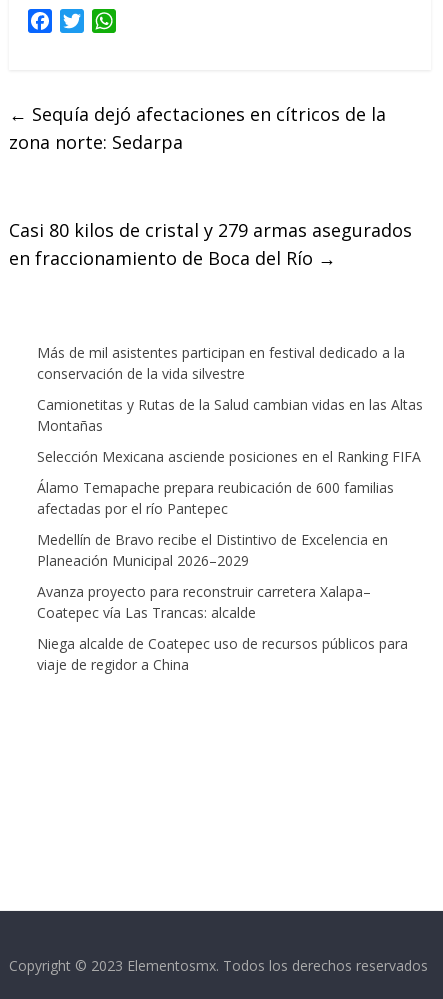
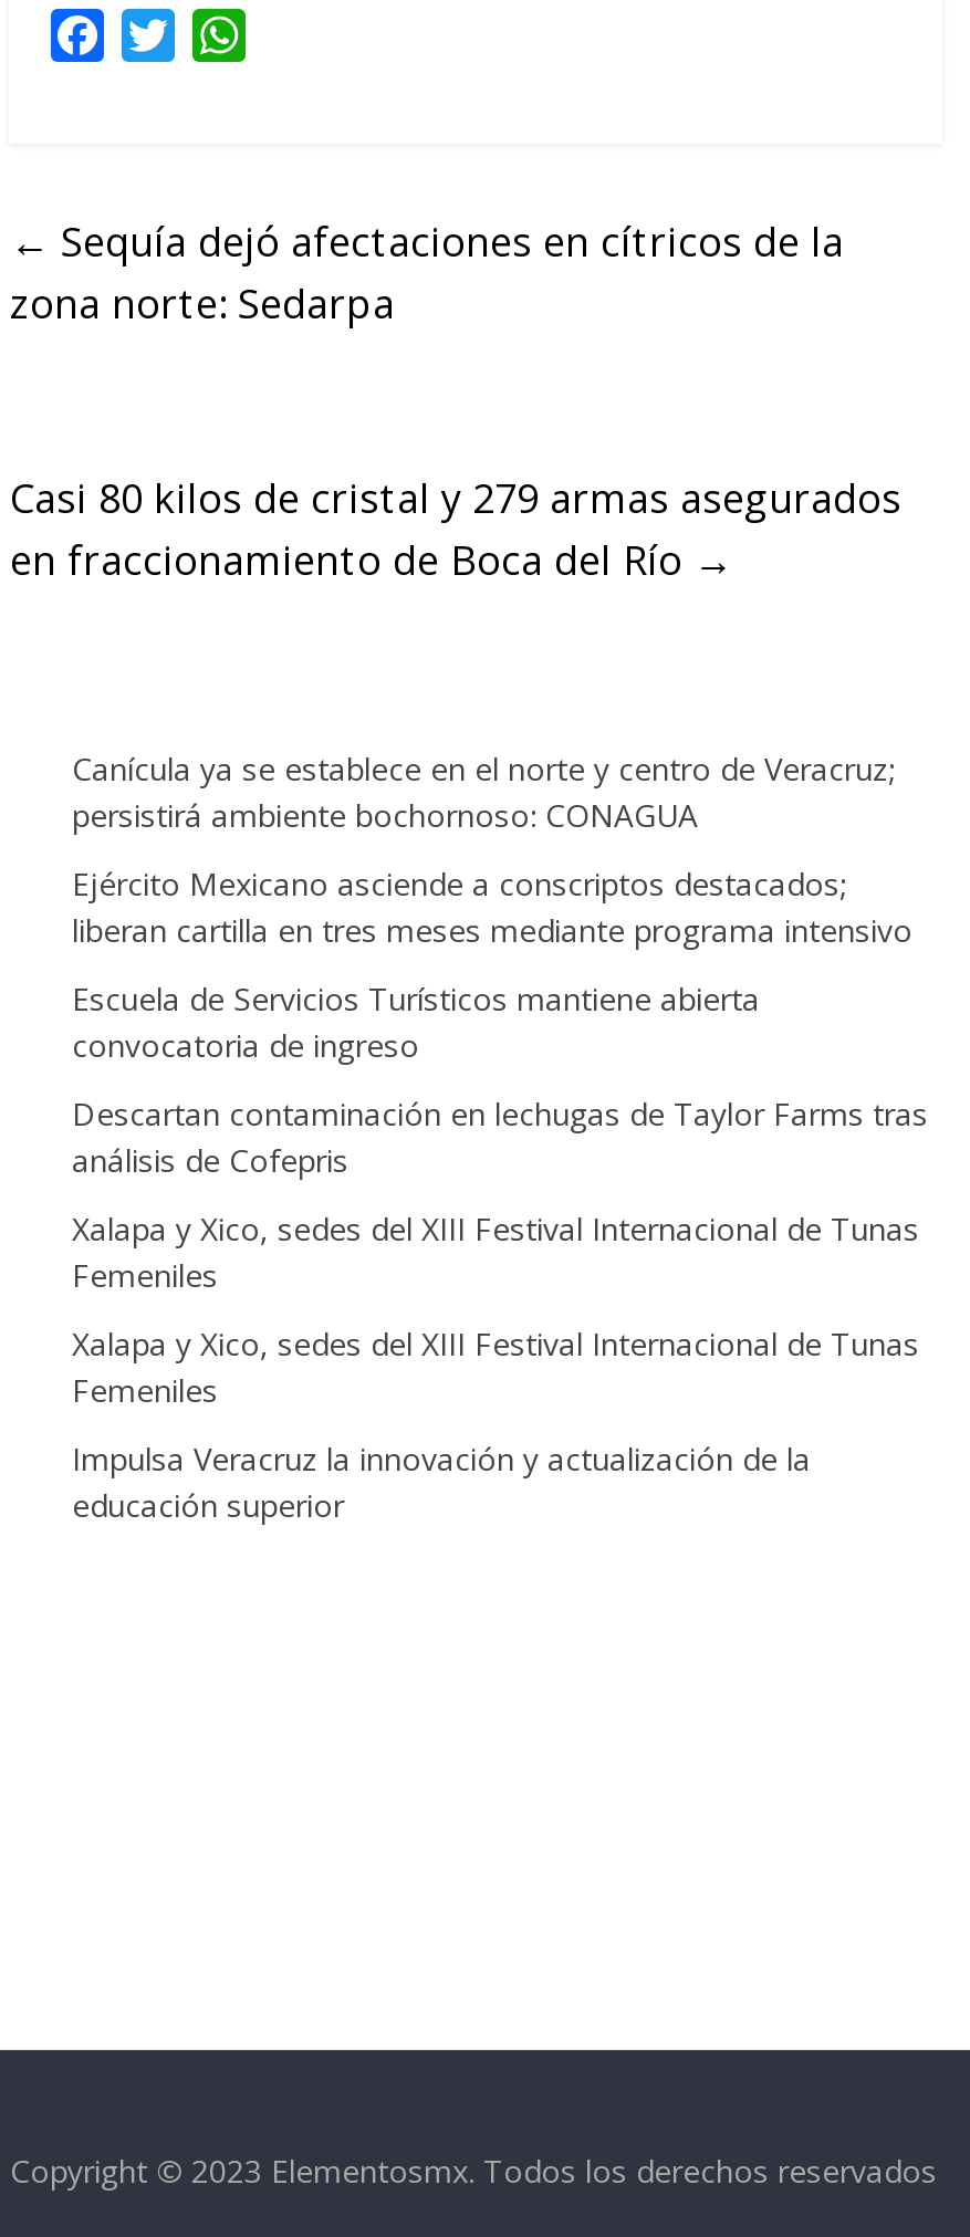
[37,343,405,383] Más de mil asistentes participan en festival dedicado a la | conservación de la vida silvestre -> [72,747,895,836] Canícula ya se establece en el norte y centro de Veracruz; | persistirá ambiente bochornoso: CONAGUA
[37,395,423,435] Camionetitas y Rutas de la Salud cambian vidas en las Altas | Montañas -> [72,862,912,951] Ejército Mexicano asciende a conscriptos destacados; | liberan cartilla en tres meses mediante programa intensivo
[37,447,421,466] Selección Mexicana asciende posiciones en el Ranking FIFA -> [72,977,760,1066] Escuela de Servicios Turísticos mantiene abierta | convocatoria de ingreso
[37,478,394,518] Álamo Temapache prepara reubicación de 600 familias | afectadas por el río Pantepec -> [72,1092,928,1181] Descartan contaminación en lechugas de Taylor Farms tras | análisis de Cofepris
[37,530,388,570] Medellín de Bravo recibe el Distintivo de Excelencia en | Planeación Municipal 2026–2029 -> [72,1207,919,1296] Xalapa y Xico, sedes del XIII Festival Internacional de Tunas | Femeniles
[37,582,371,622] Avanza proyecto para reconstruir carretera Xalapa– | Coatepec vía Las Trancas: alcalde -> [72,1322,919,1411] Xalapa y Xico, sedes del XIII Festival Internacional de Tunas | Femeniles
[37,634,408,674] Niega alcalde de Coatepec uso de recursos públicos para | viaje de regidor a China -> [72,1437,811,1526] Impulsa Veracruz la innovación y actualización de la | educación superior

